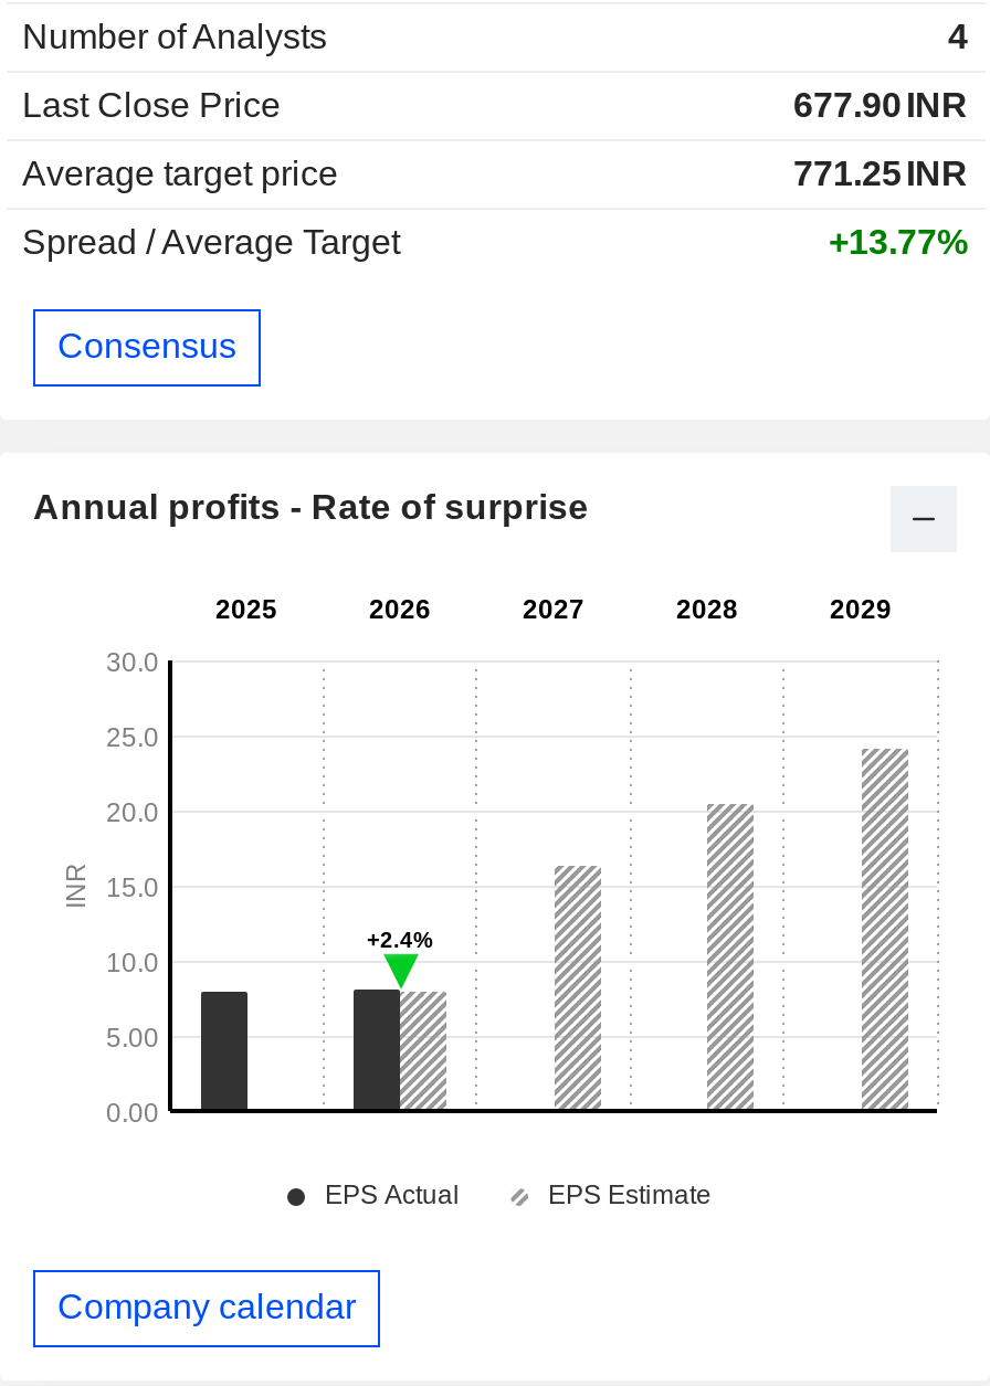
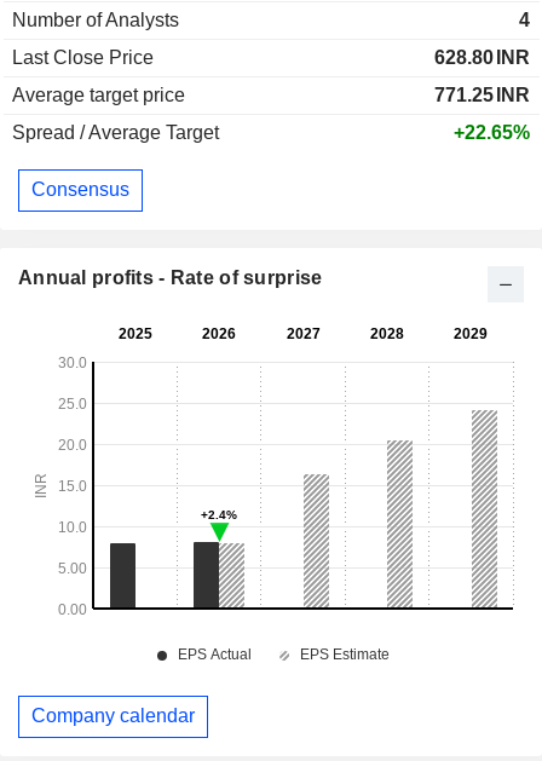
[793,85,968,123] 677.90 INR -> [434,47,530,67] 628.80 INR
[829,222,968,260] +13.77% -> [454,122,530,142] +22.65%

